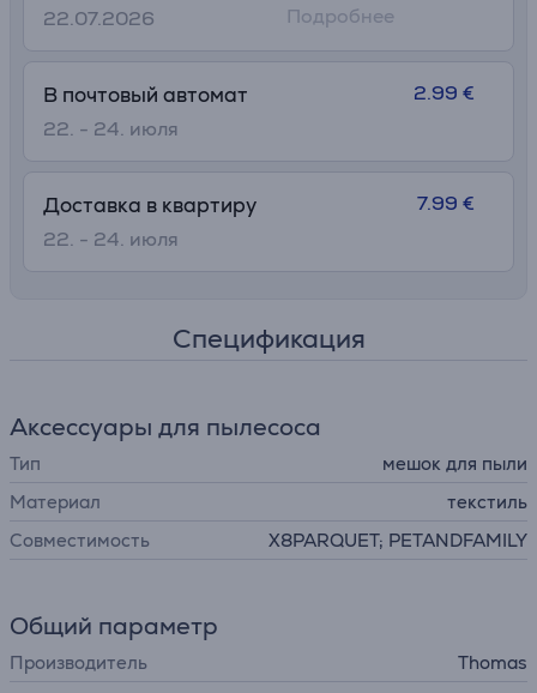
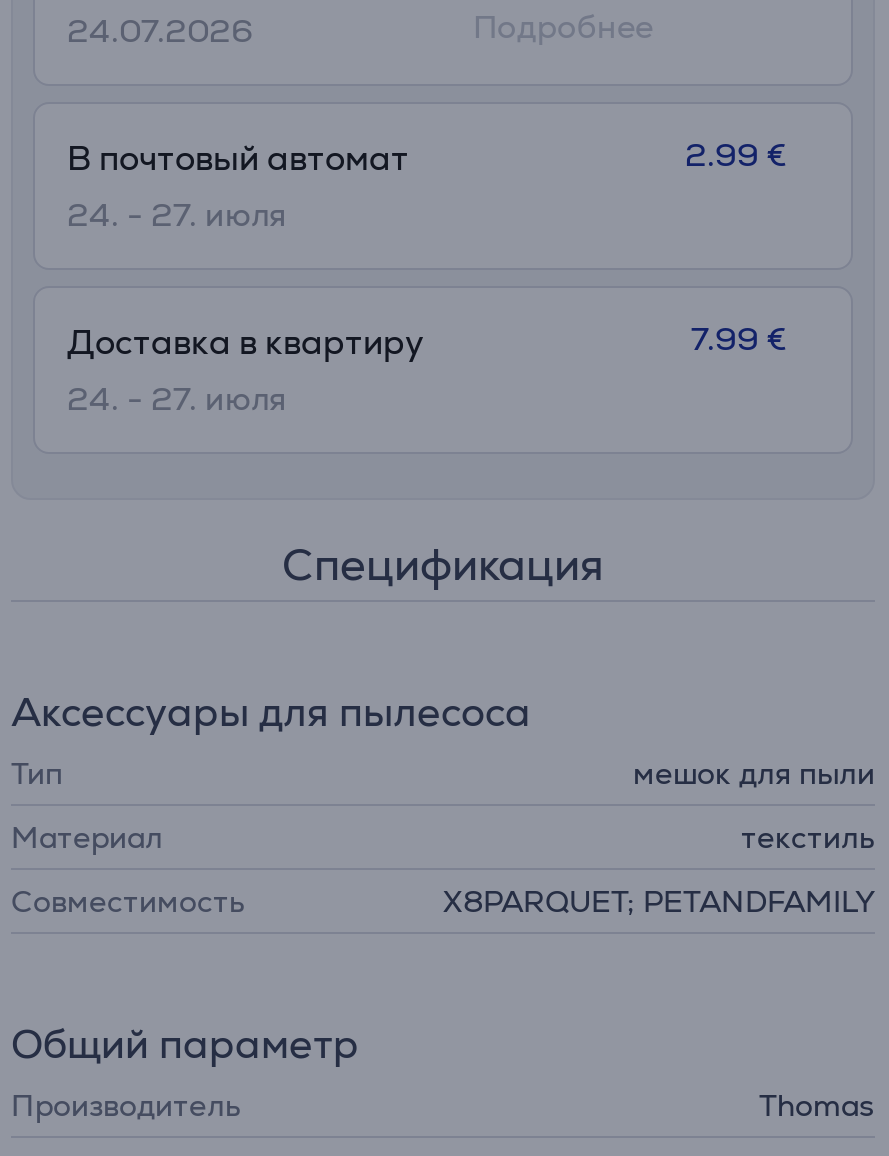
[43,6,155,31] 22.07.2026 -> [67,10,253,52] 24.07.2026
[43,116,179,141] 22. - 24. июля -> [67,194,287,236] 24. - 27. июля
[43,227,179,252] 22. - 24. июля -> [67,378,287,420] 24. - 27. июля

